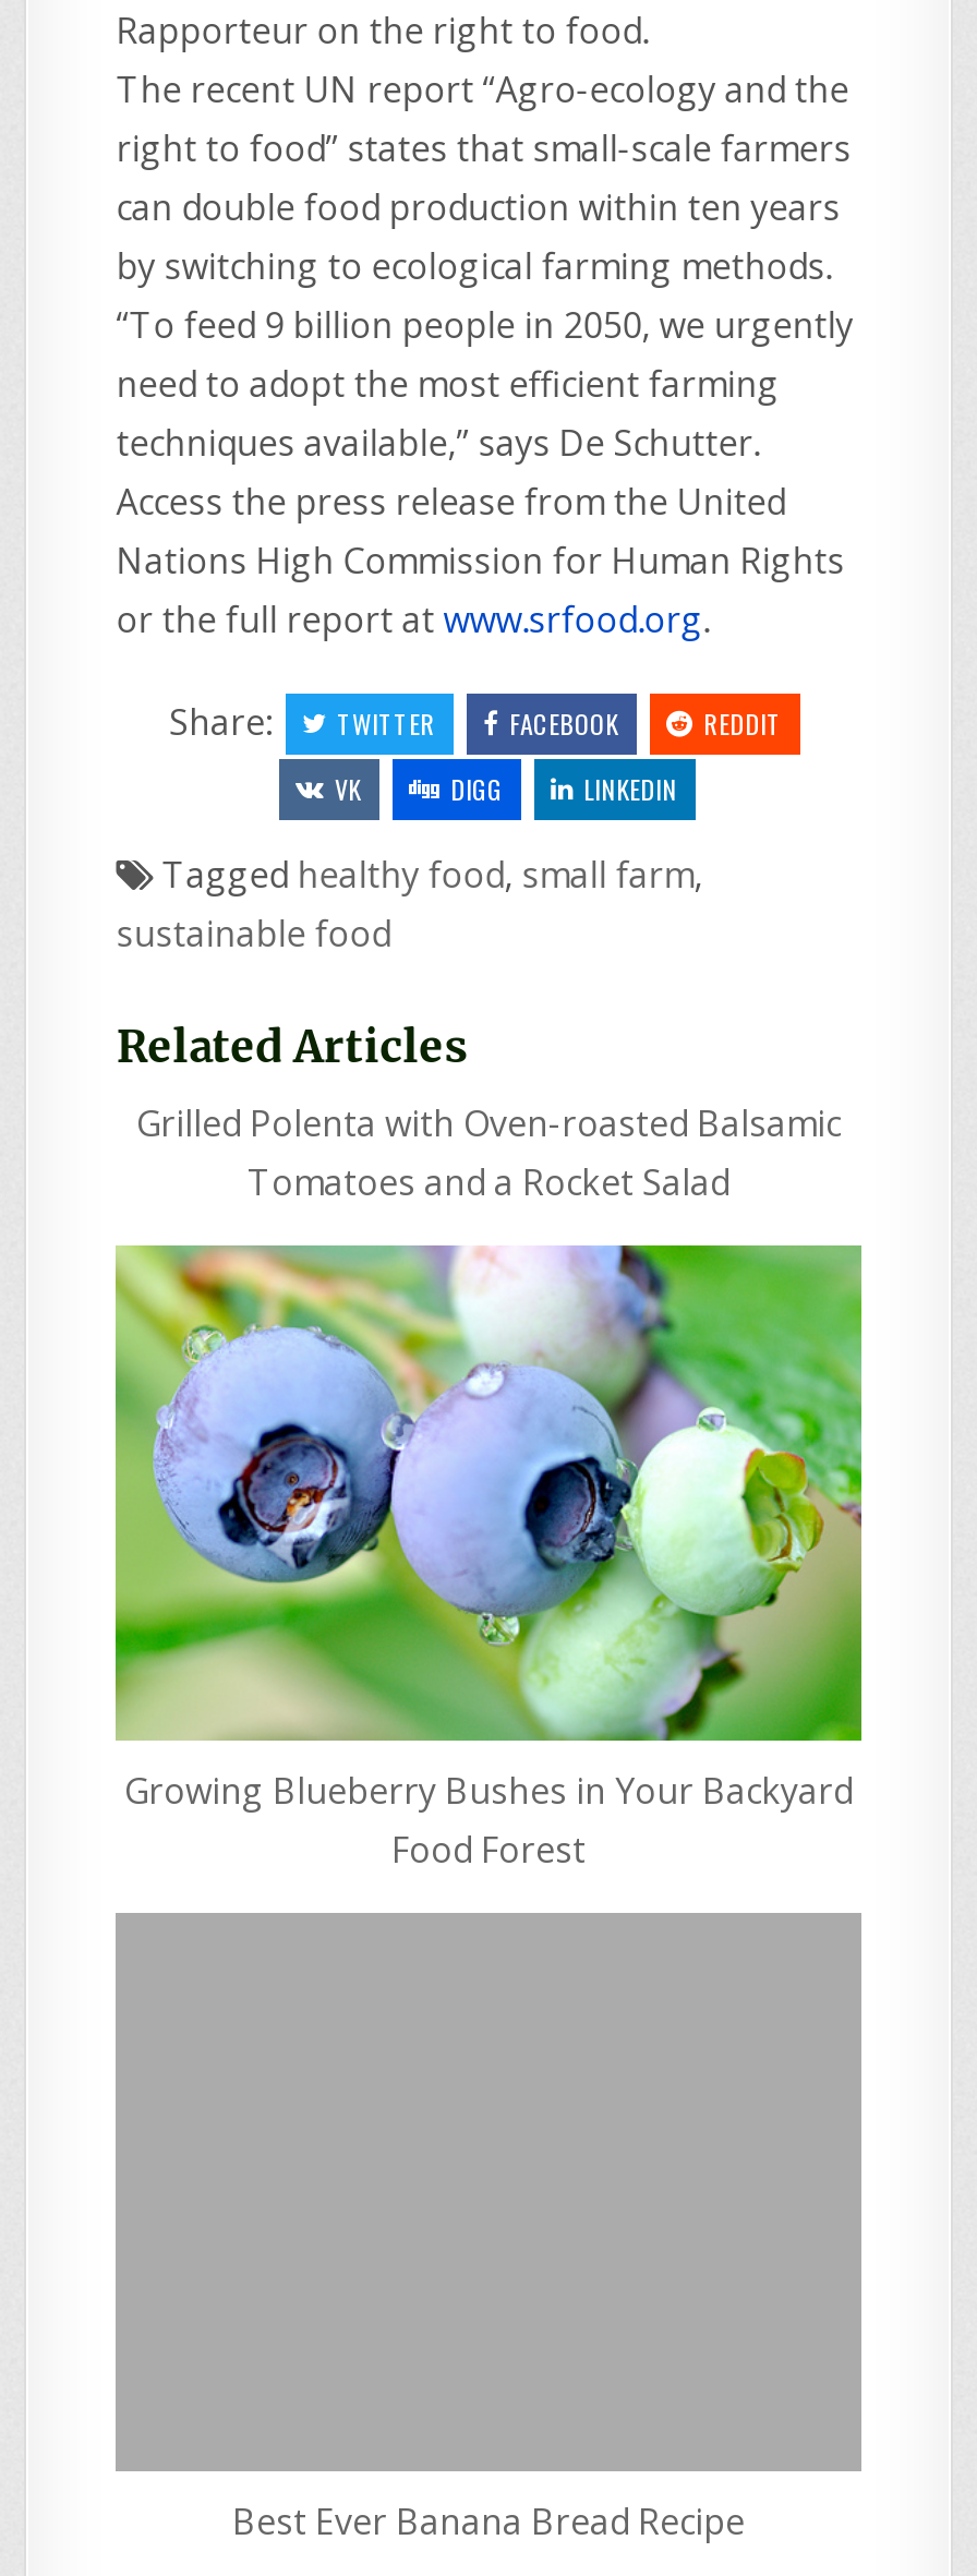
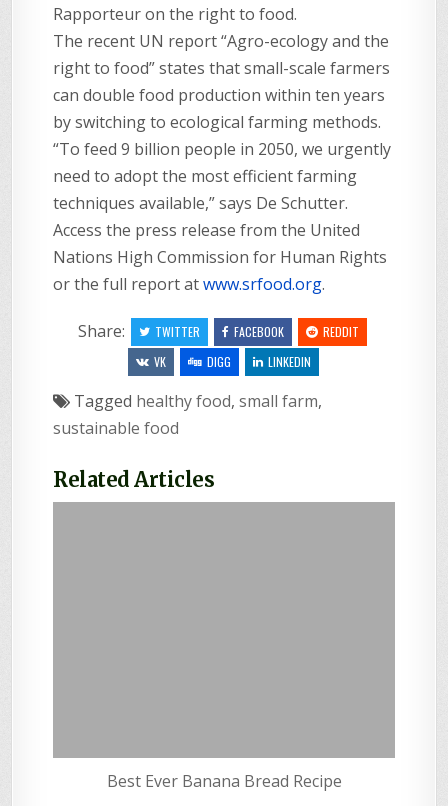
[136,1099,841,1206] Grilled Polenta with Oven-roasted Balsamic | Tomatoes and a Rocket Salad -> none
[113,1243,864,1873] [image] | Growing Blueberry Bushes in Your Backyard | Food Forest -> none

